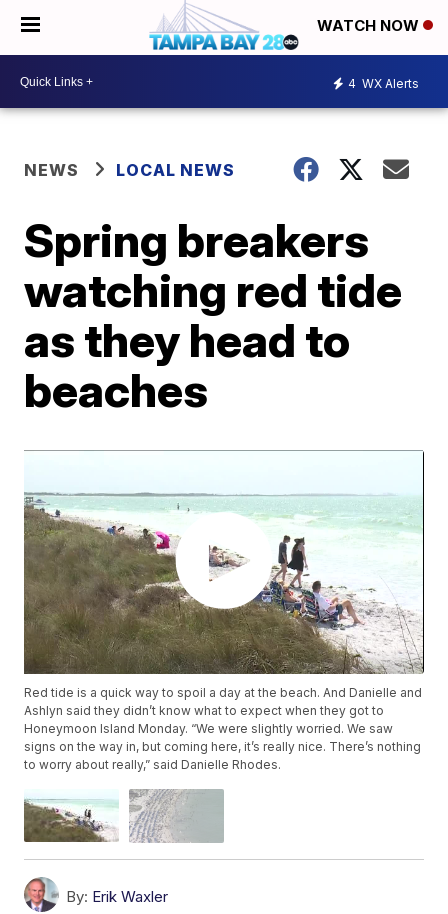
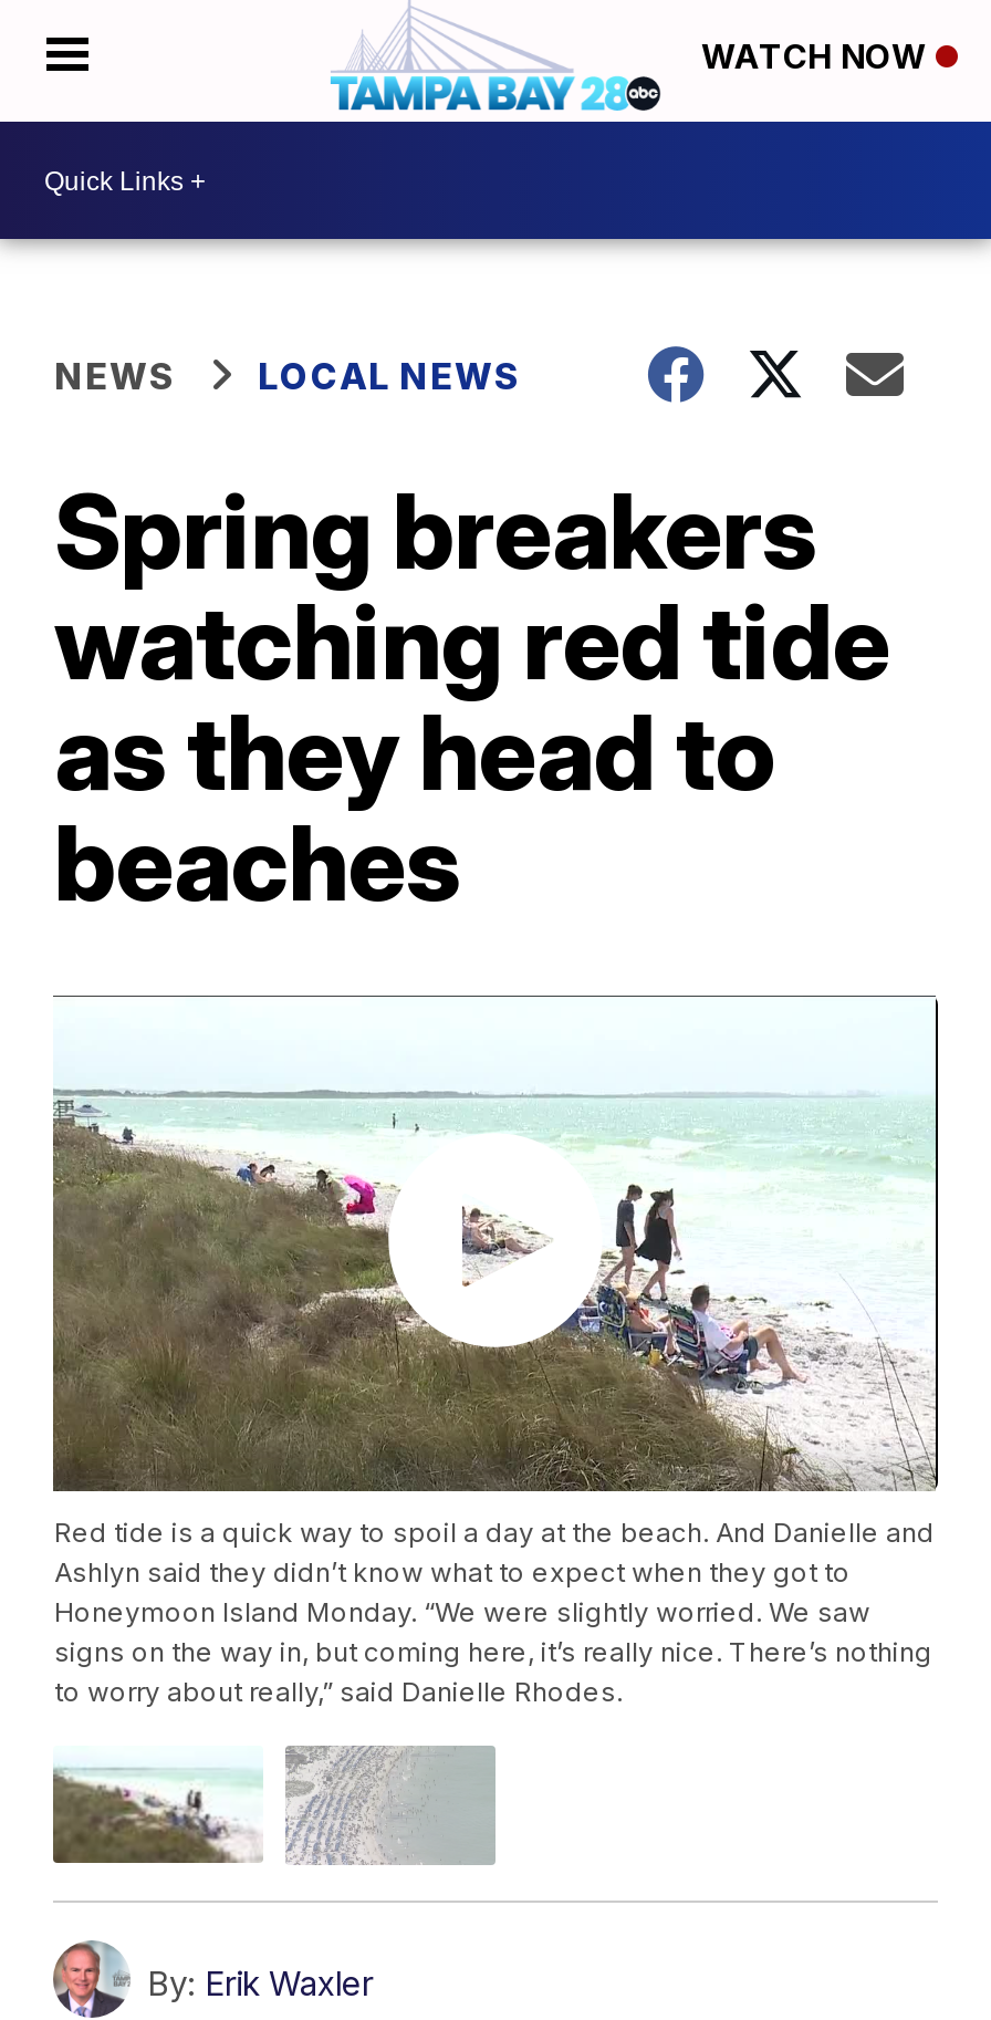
[348,75,419,90] 4 WX Alerts -> none

